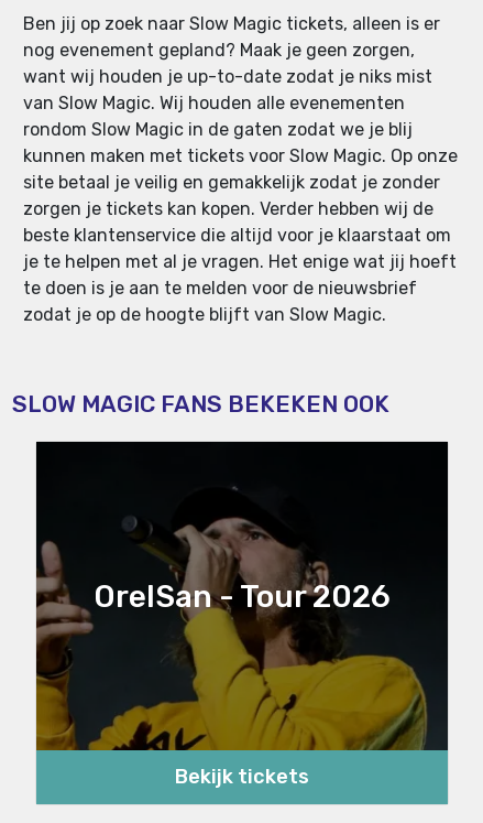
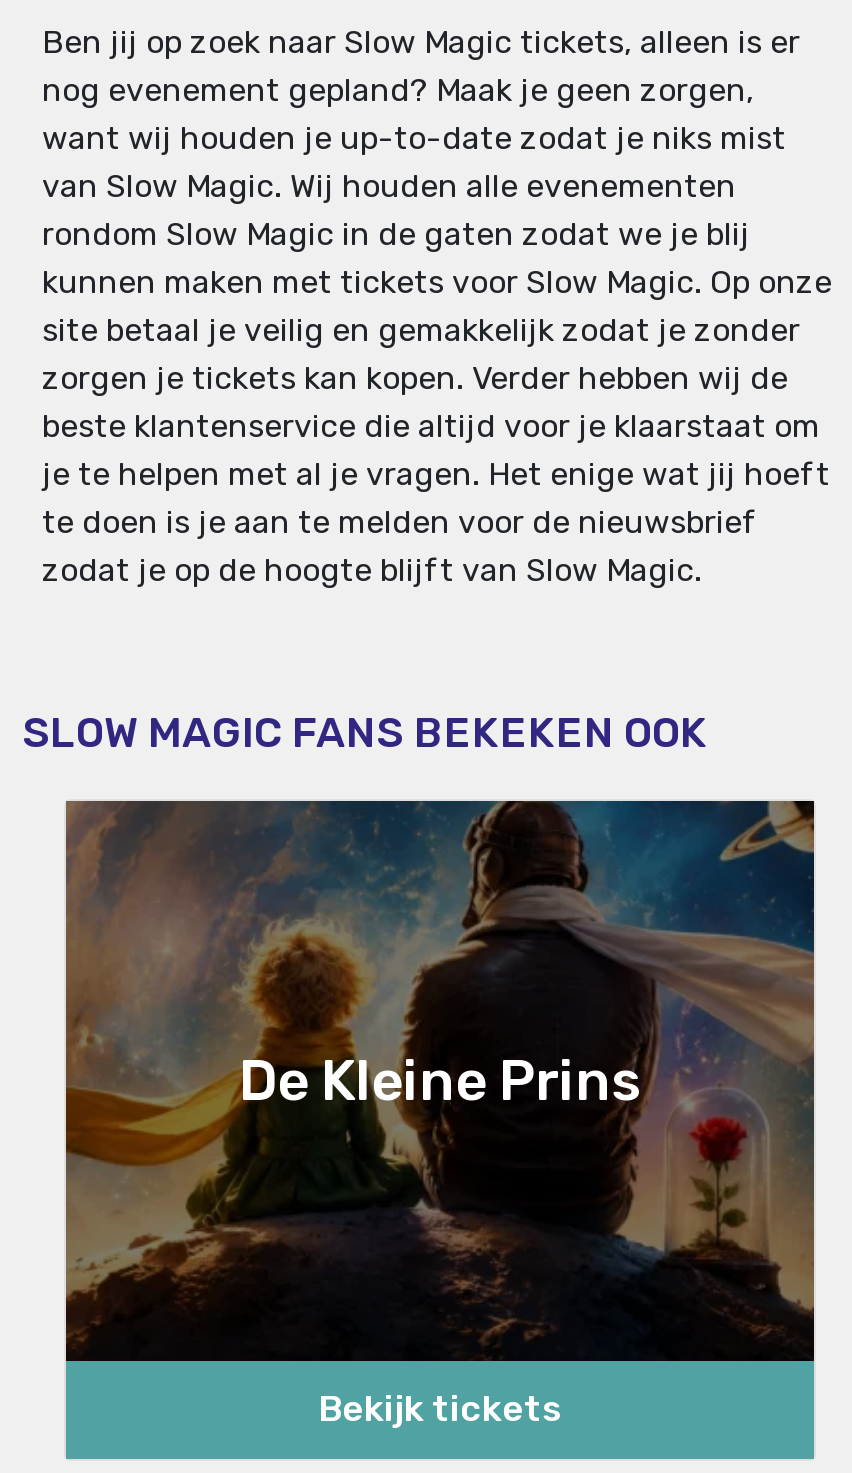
[35,441,449,751] [image] | OrelSan - Tour 2026 -> [64,799,816,1363] [image] | De Kleine Prins

